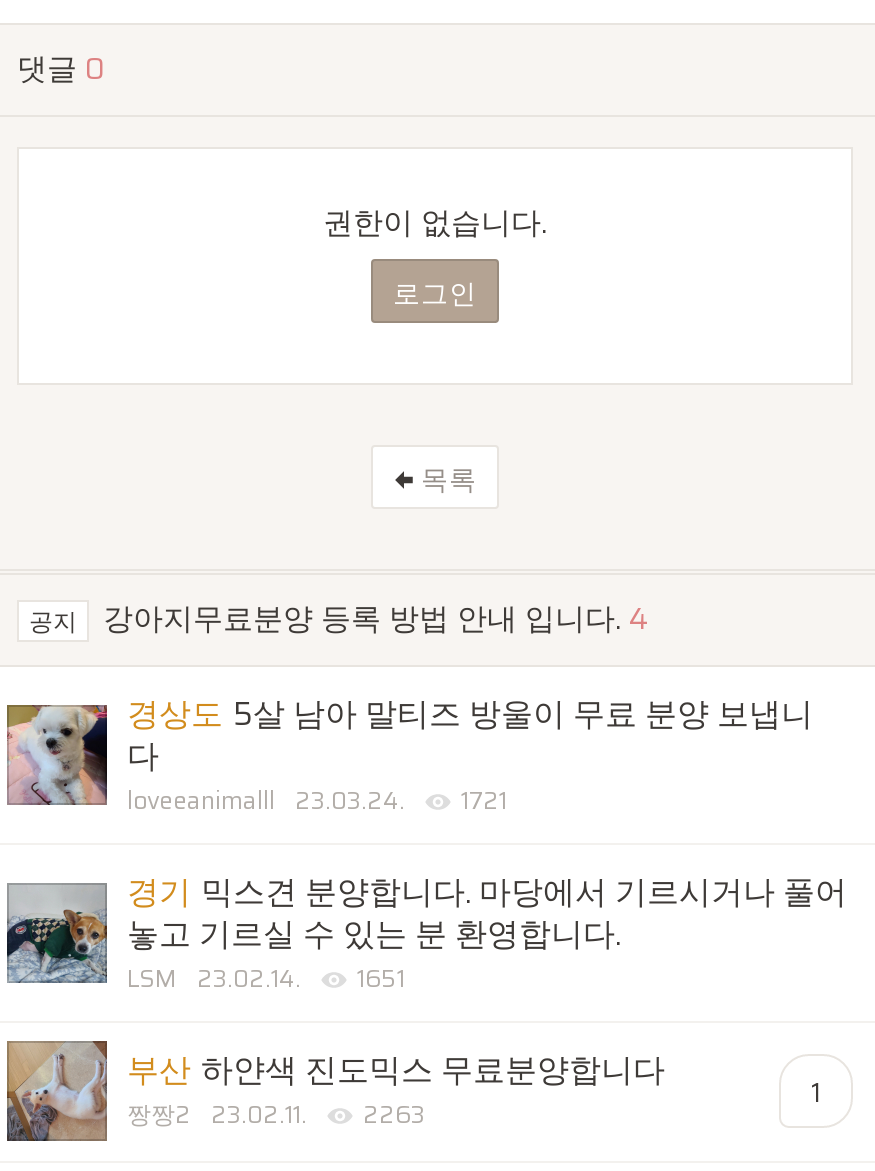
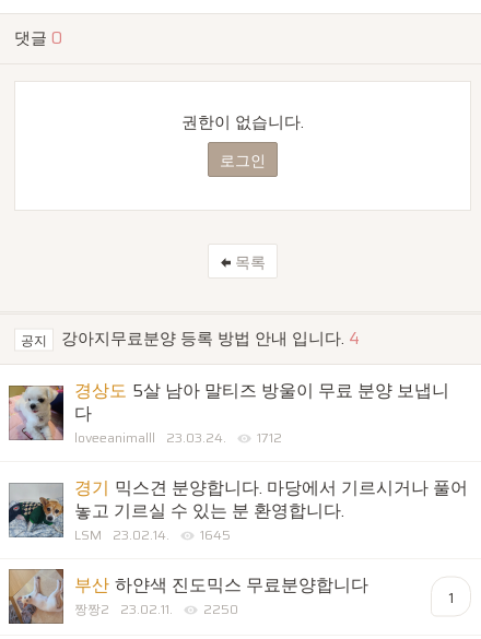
[127,781,507,819] loveeanimalll 23.03.24. 1721 -> [74,427,282,448] loveeanimalll 23.03.24. 1712
[127,958,405,996] LSM 23.02.14. 1651 -> [74,524,231,545] LSM 23.02.14. 1645
[127,1095,425,1133] 짱짱2 23.02.11. 2263 -> [74,599,238,619] 짱짱2 23.02.11. 2250

